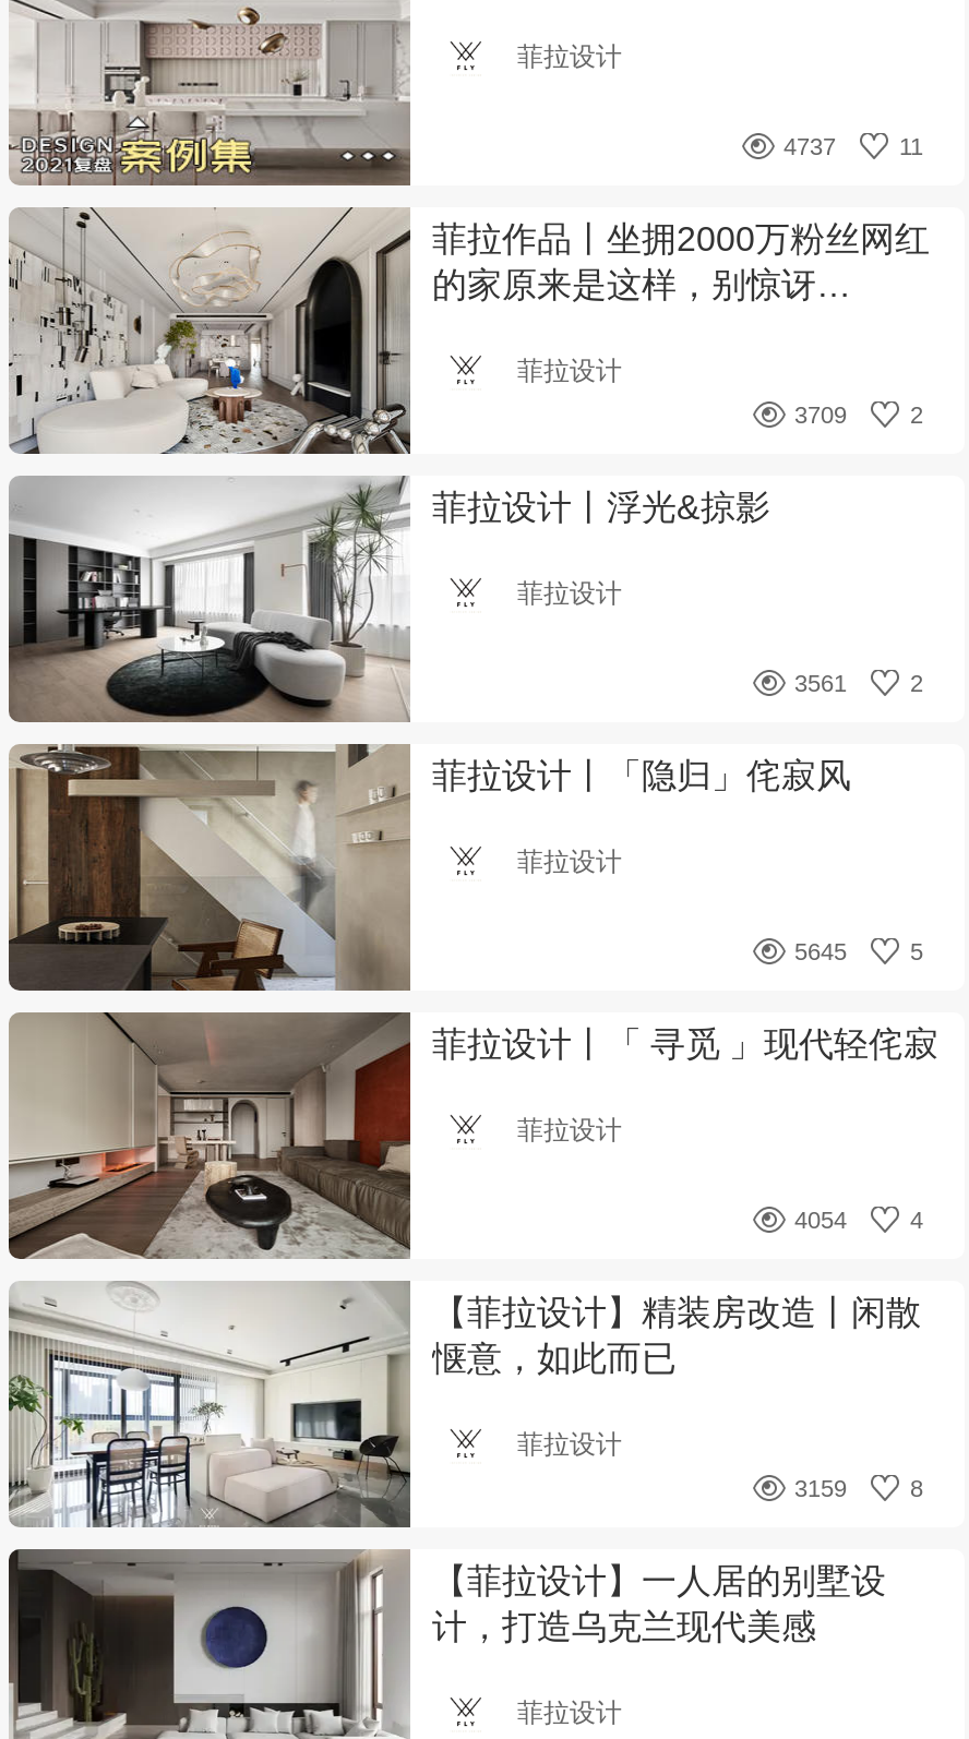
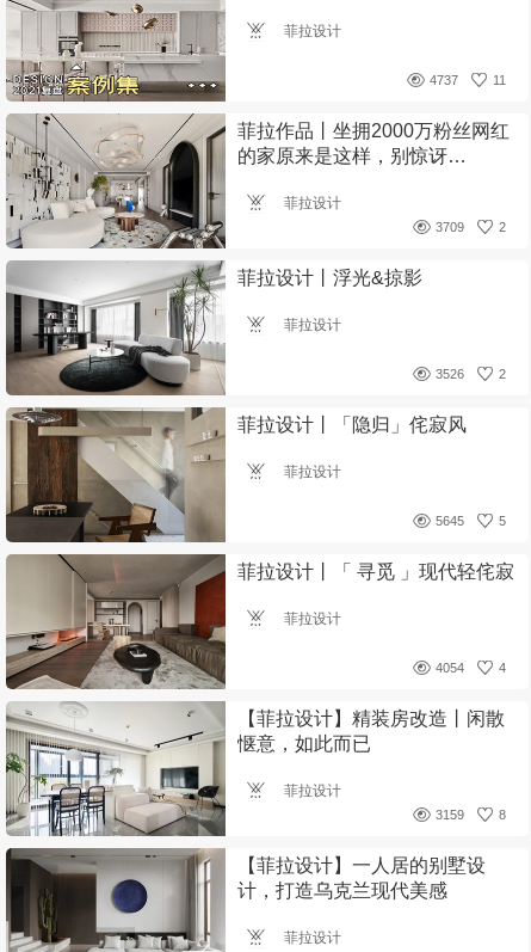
[794,670,847,696] 3561 -> [436,367,464,381] 3526

